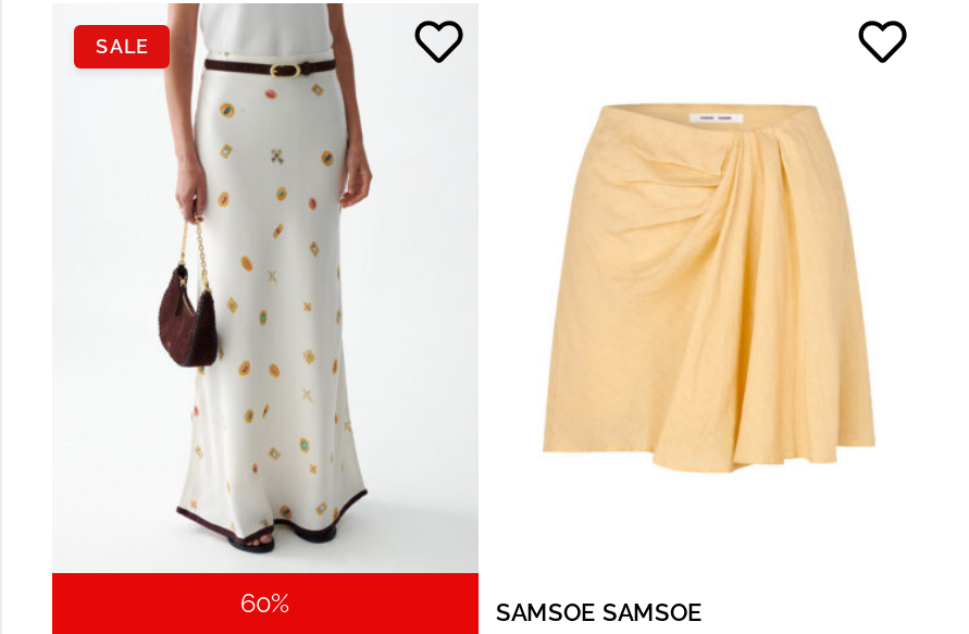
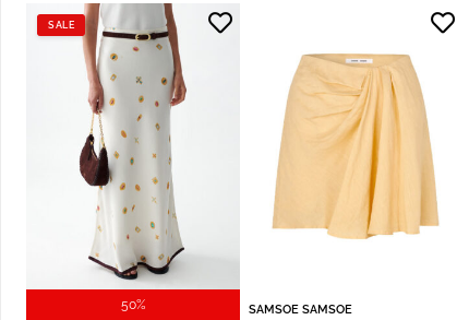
[240,587,290,618] 60% -> [121,297,146,312] 50%

